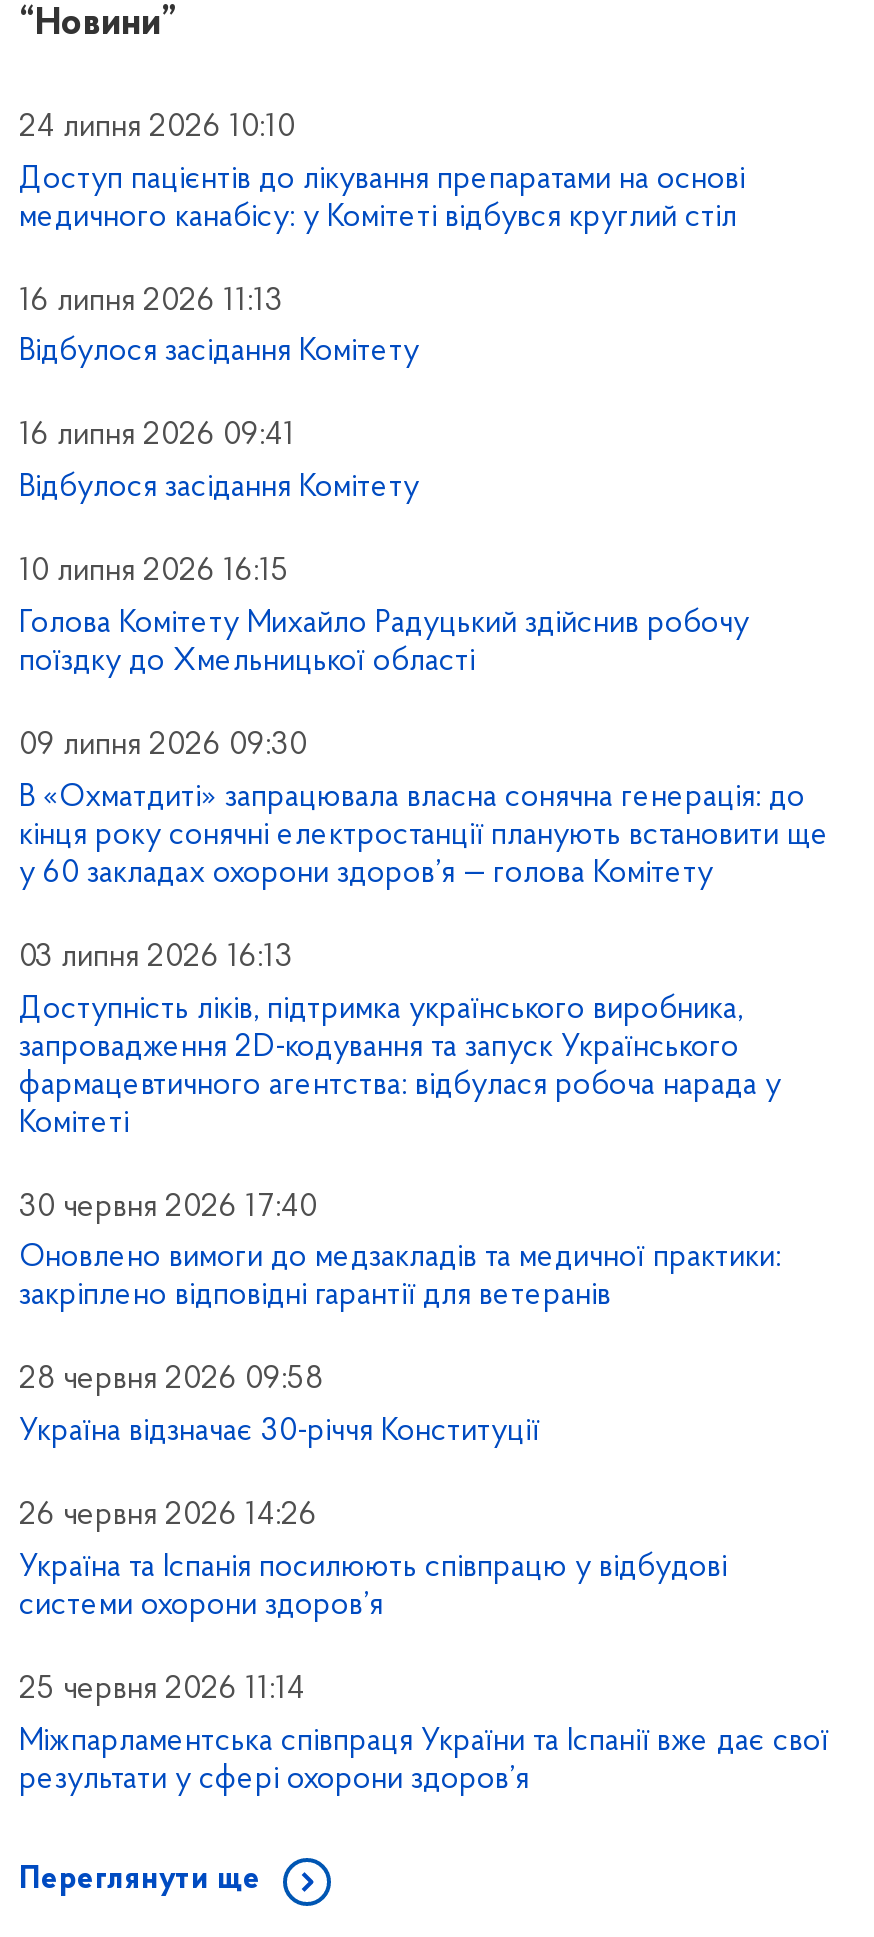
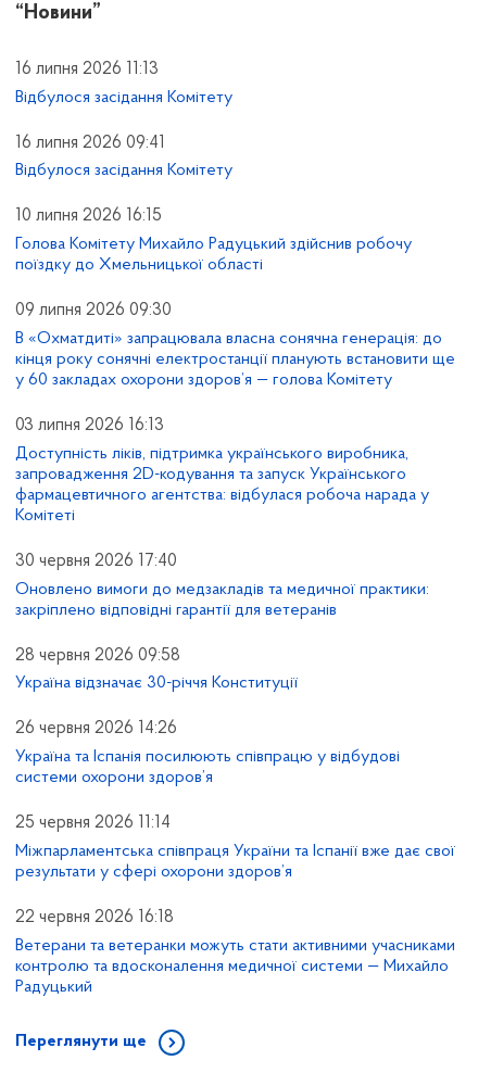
[19,112,745,233] 24 липня 2026 10:10 | Доступ пацієнтів до лікування препаратами на основі | медичного канабісу: у Комітеті відбувся круглий стіл -> none
moved [19,285,829,1796] -> [15,61,455,881]: 16 липня 2026 11:13 | Відбулося засідання Комітету | 16 липня 2026 09:41 | ... | Міжпарламентська співпраця України та Іспанії вже дає свої | результати у сфері охорони здоров’я
none -> [15,909,455,996] 22 червня 2026 16:18 | Ветерани та ветеранки можуть стати активними учасниками | контролю та вдосконалення медичної системи — Михайло | Радуцький

